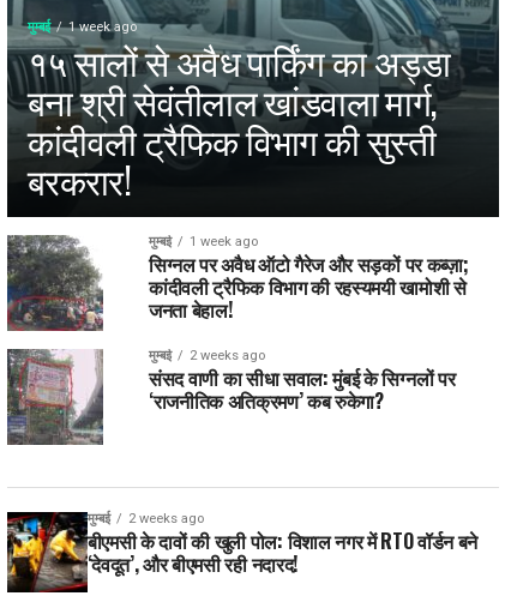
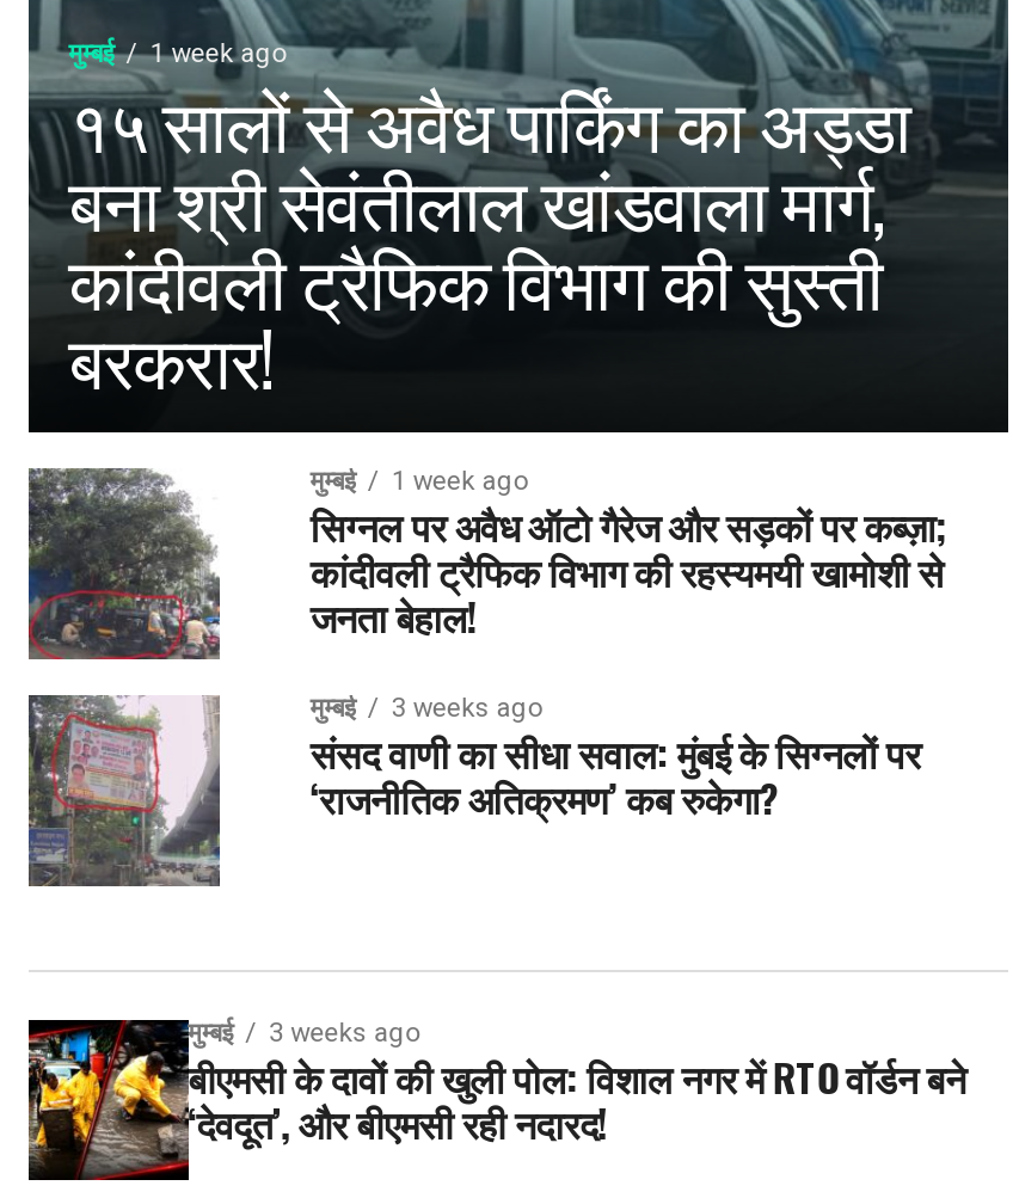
[149,348,265,363] मुम्बई 2 weeks ago -> [310,693,542,724] मुम्बई 3 weeks ago
[128,511,203,527] 2 weeks ago -> [269,1018,420,1049] 3 weeks ago

